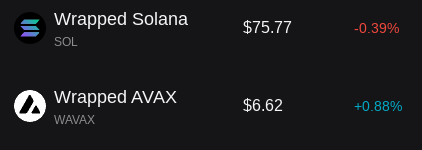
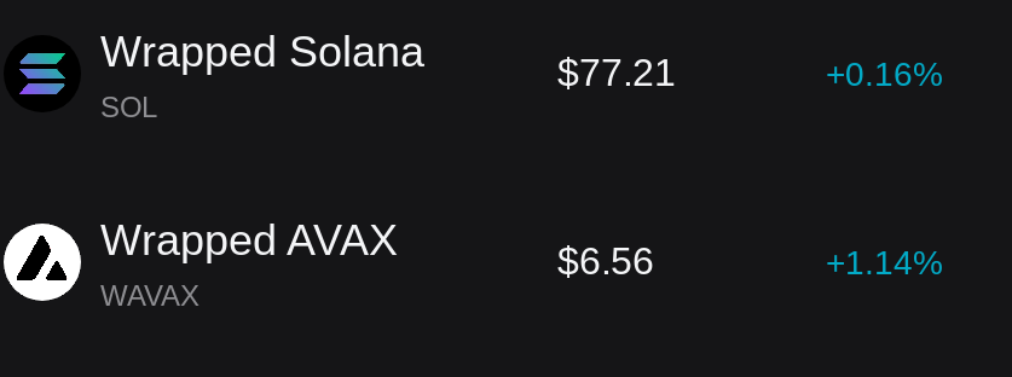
[243,19,292,36] $75.77 -> [557,52,676,93] $77.21
[354,20,399,36] -0.39% -> [826,54,942,93] +0.16%
[243,97,283,114] $6.62 -> [557,240,654,282] $6.56
[354,98,402,114] +0.88% -> [826,243,942,282] +1.14%

